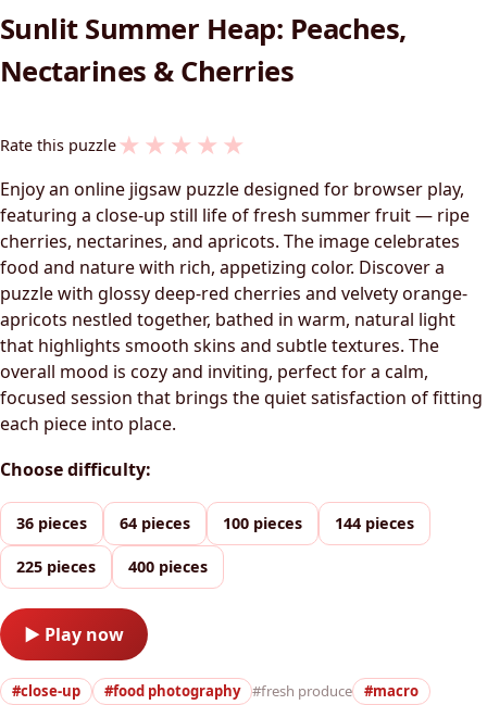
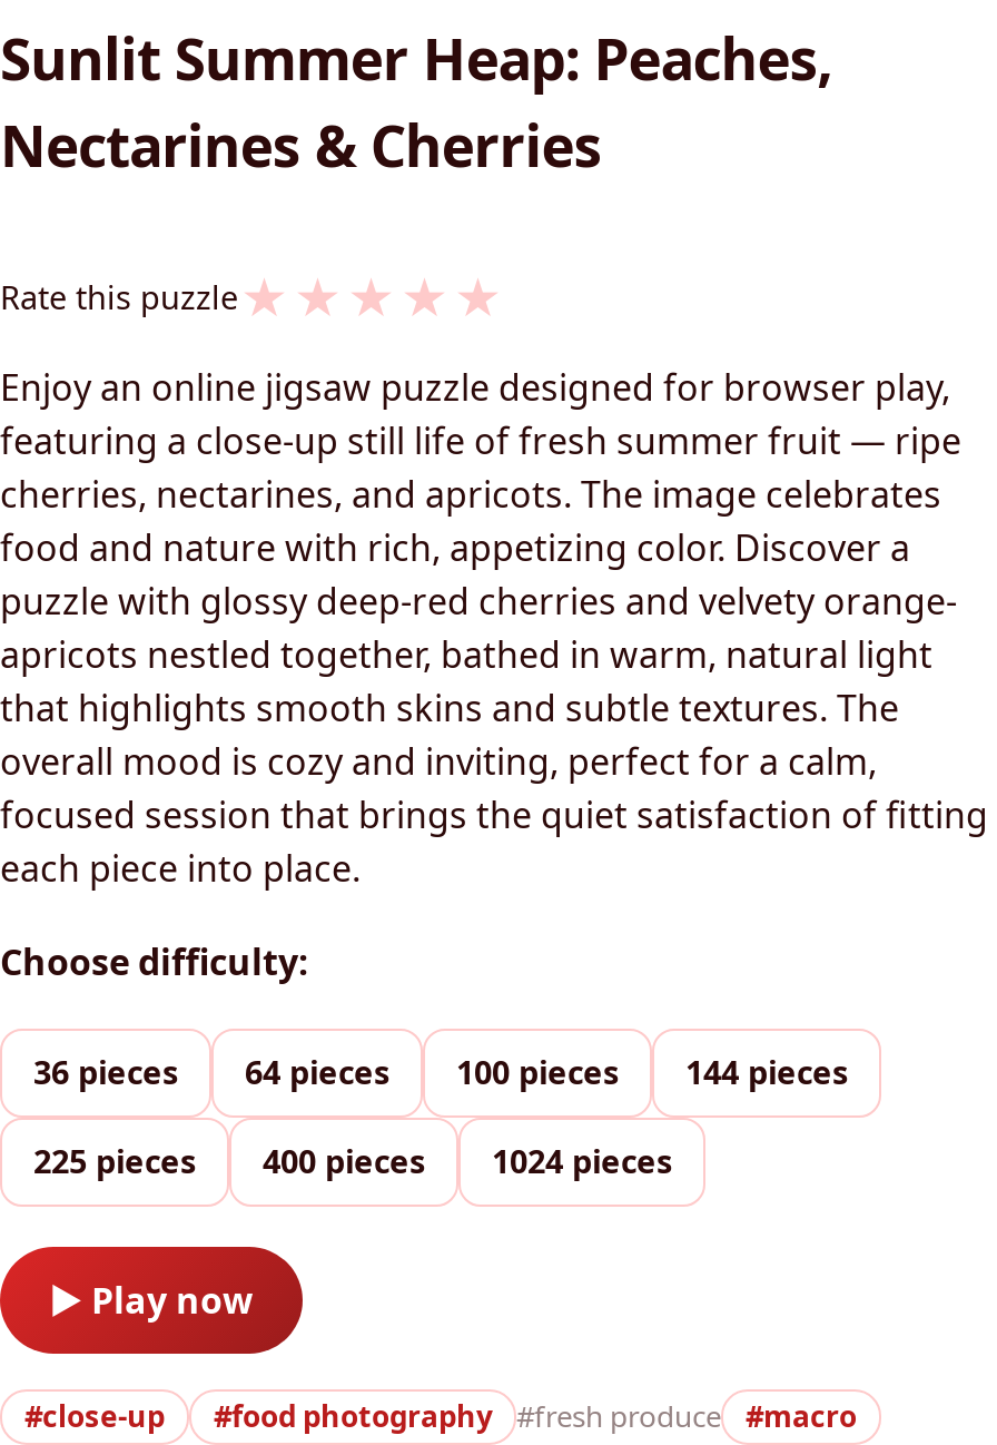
none -> [492,1141,672,1183] 1024 pieces

